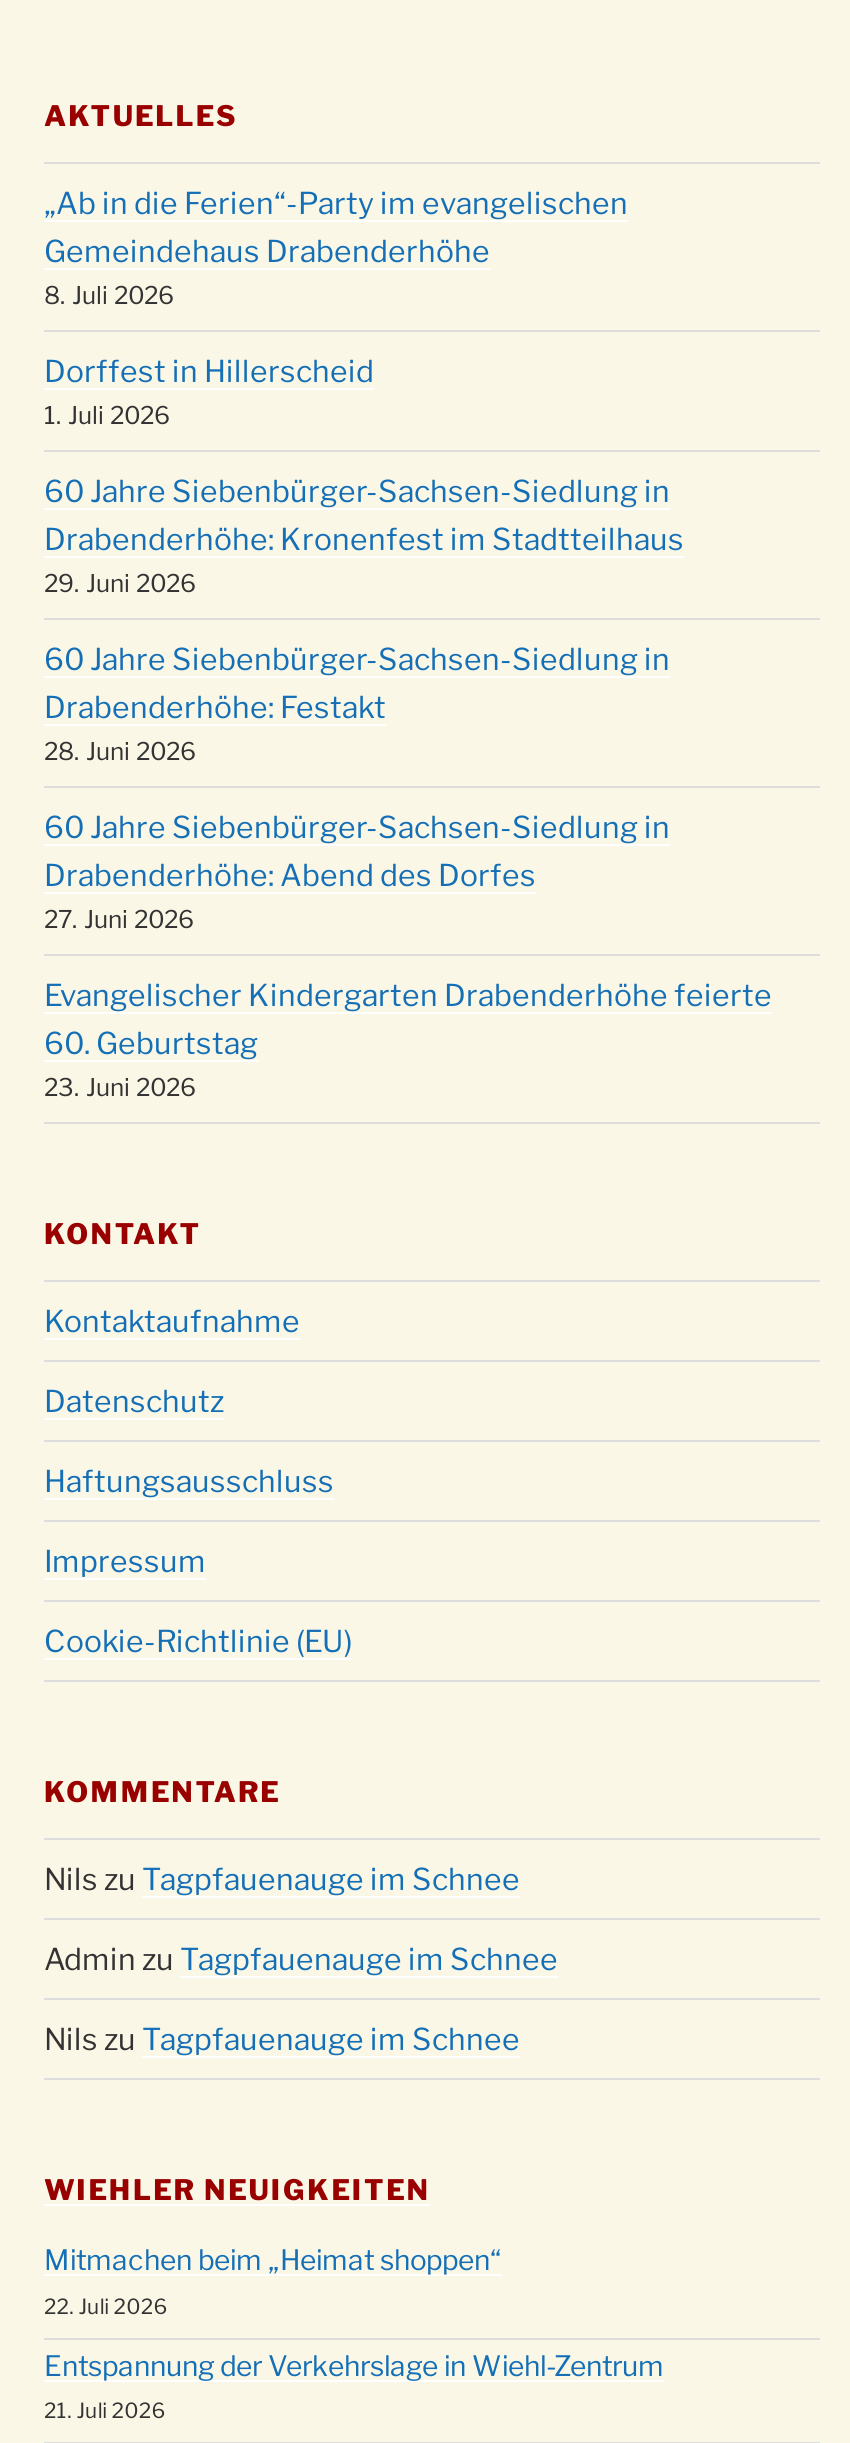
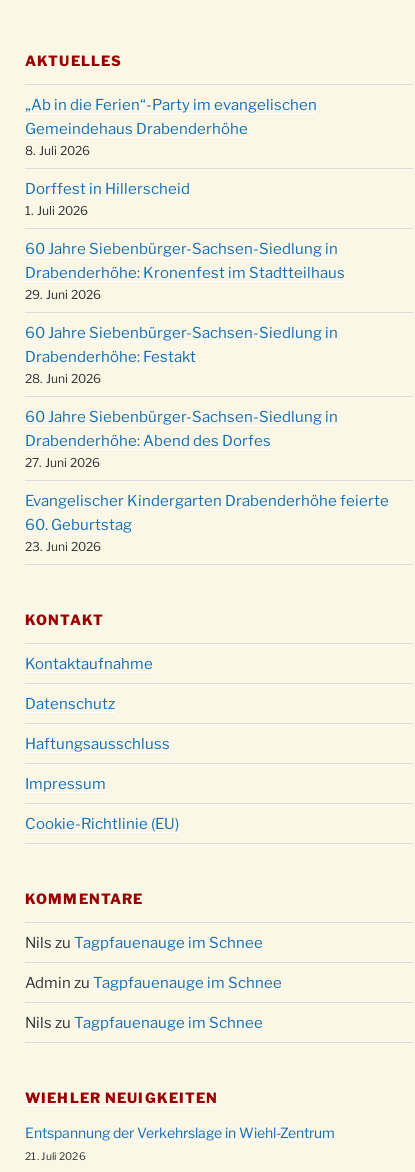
[44,2243,502,2319] Mitmachen beim „Heimat shoppen“ | 22. Juli 2026 -> none

